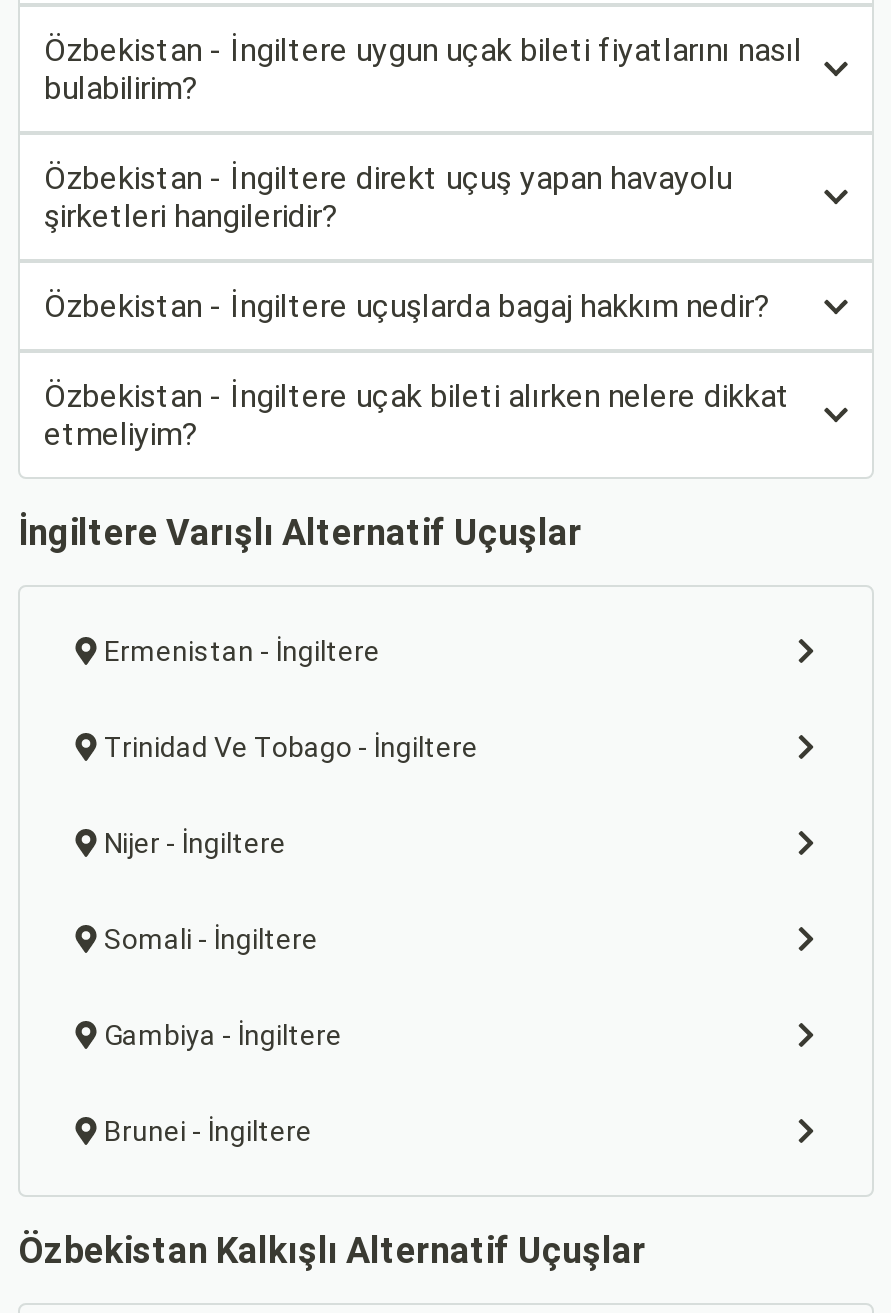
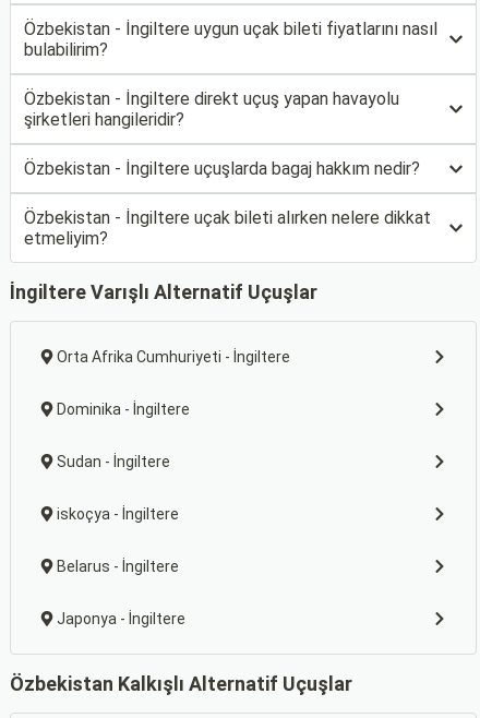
[104,635,380,667] Ermenistan - İngiltere -> [57,348,290,366] Orta Afrika Cumhuriyeti - İngiltere
[104,731,478,763] Trinidad Ve Tobago - İngiltere -> [57,400,190,418] Dominika - İngiltere
[104,827,286,859] Nijer - İngiltere -> [57,453,170,470] Sudan - İngiltere
[104,923,318,955] Somali - İngiltere -> [57,505,179,523] iskoçya - İngiltere
[104,1019,342,1051] Gambiya - İngiltere -> [57,558,179,575] Belarus - İngiltere
[104,1115,312,1147] Brunei - İngiltere -> [57,610,185,627] Japonya - İngiltere

